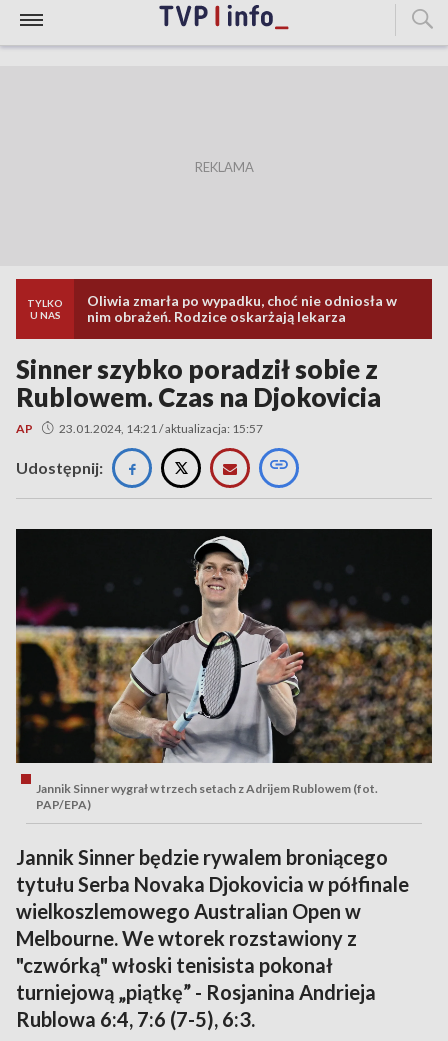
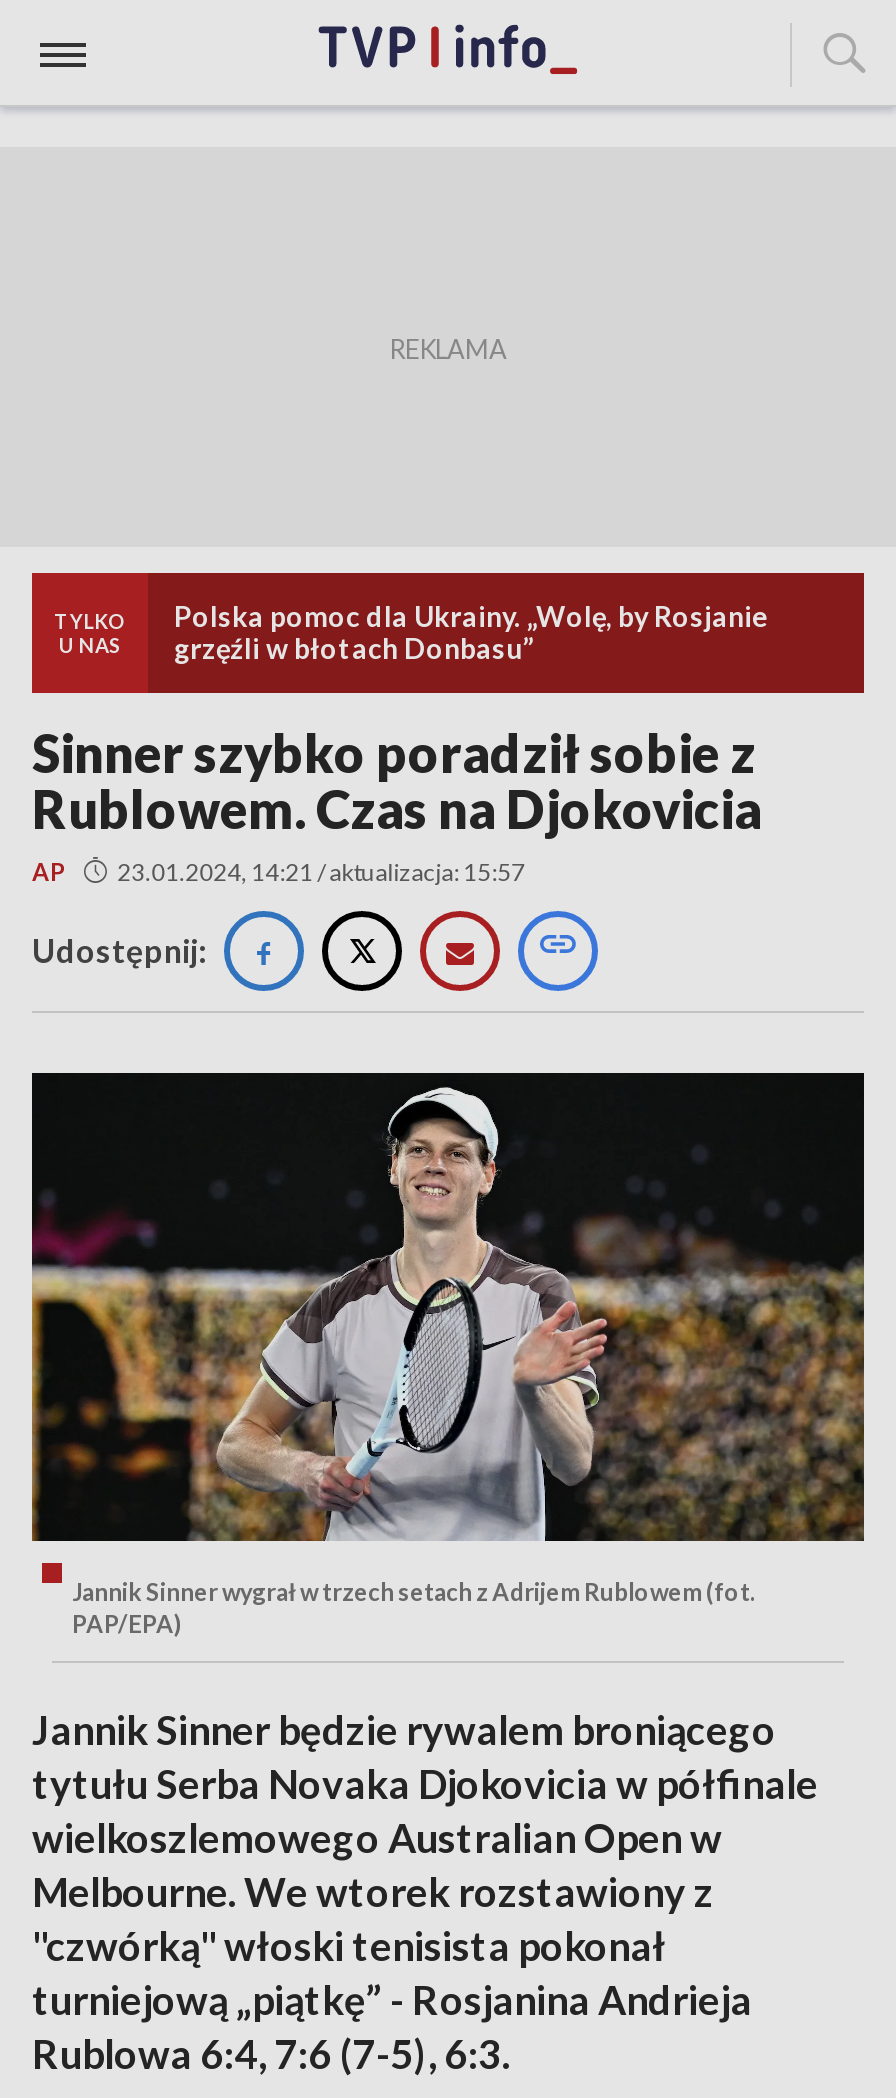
[87,292,397,325] Oliwia zmarła po wypadku, choć nie odniosła w | nim obrażeń. Rodzice oskarżają lekarza -> [174,599,768,665] Polska pomoc dla Ukrainy. „Wolę, by Rosjanie | grzęźli w błotach Donbasu”

